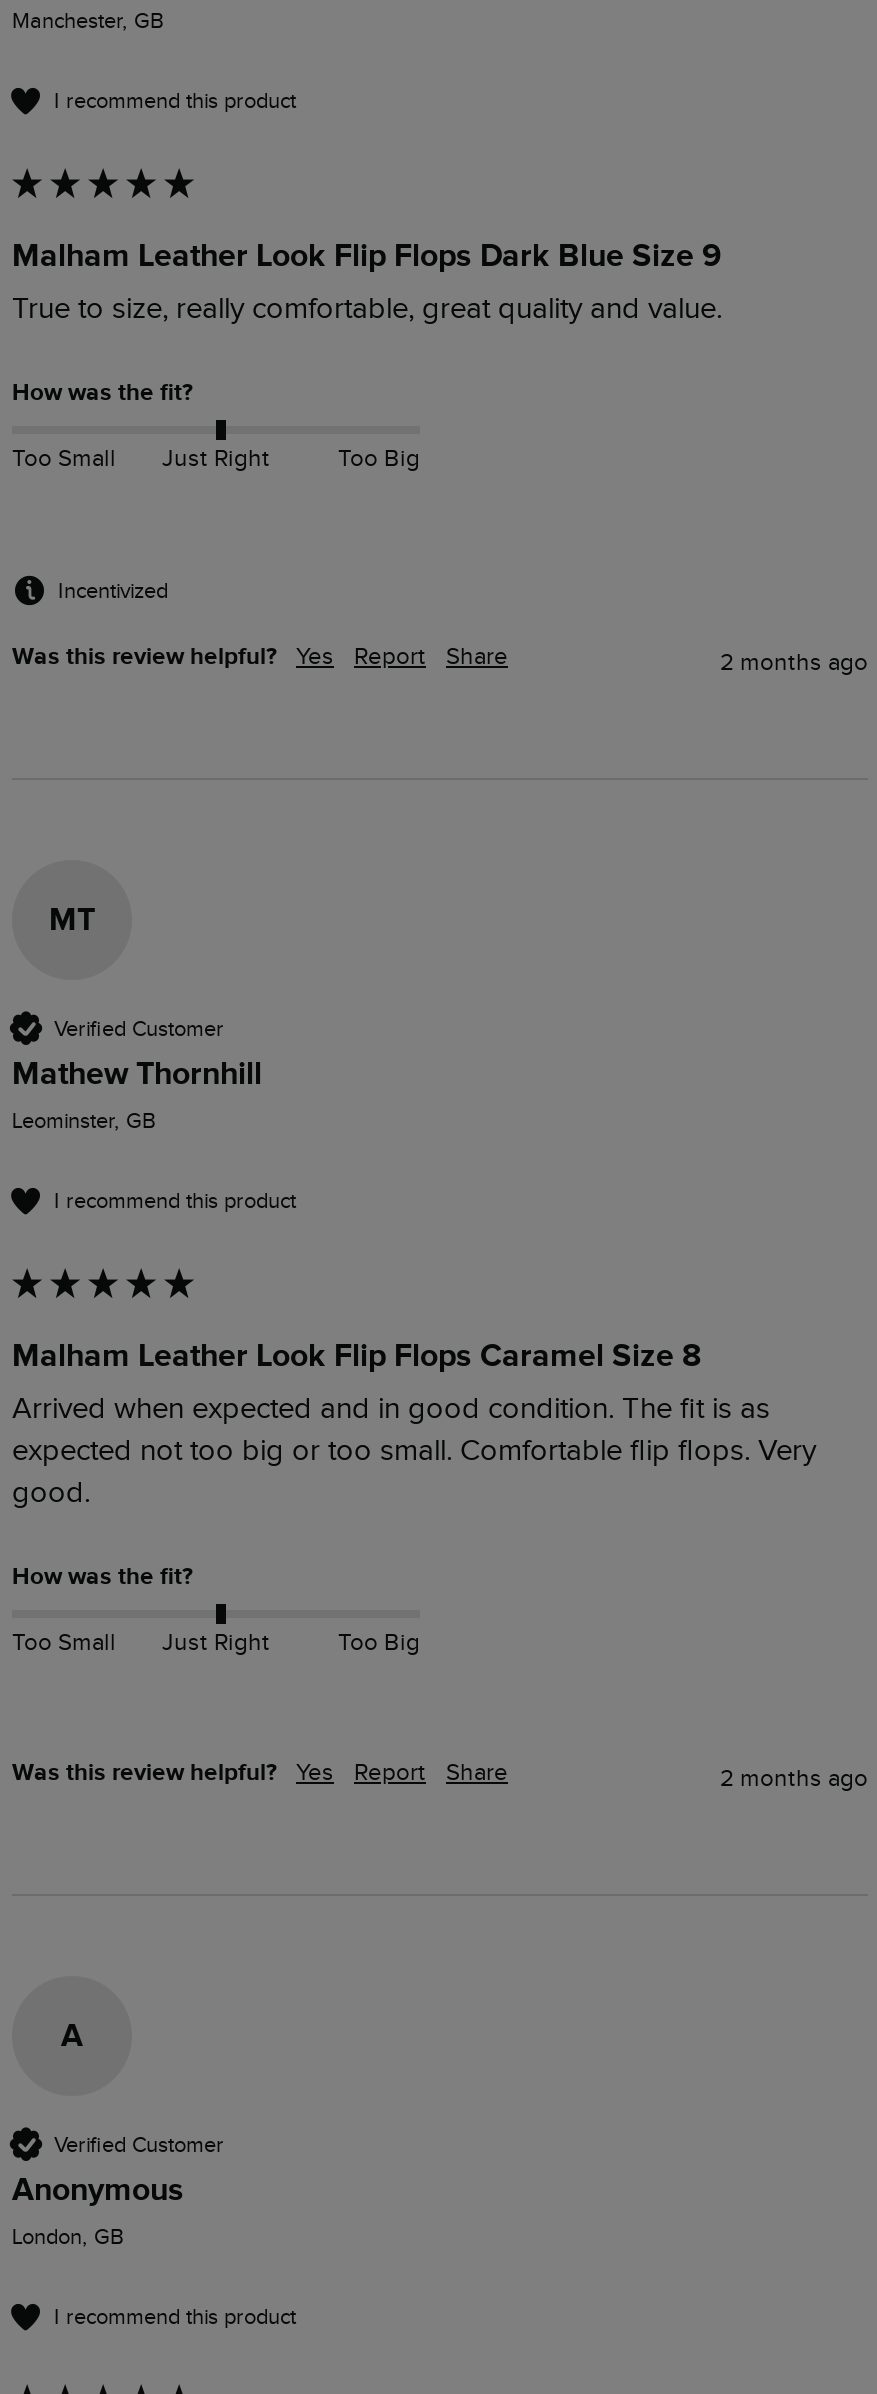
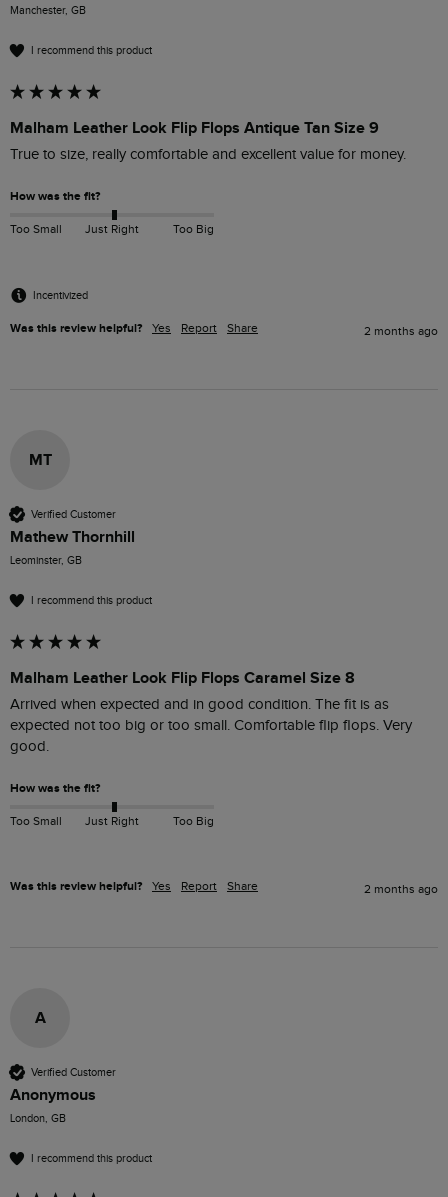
[12,236,722,326] Malham Leather Look Flip Flops Dark Blue Size 9 | True to size, really comfortable, great quality and value. -> [10,118,406,163] Malham Leather Look Flip Flops Antique Tan Size 9 | True to size, really comfortable and excellent value for money.

